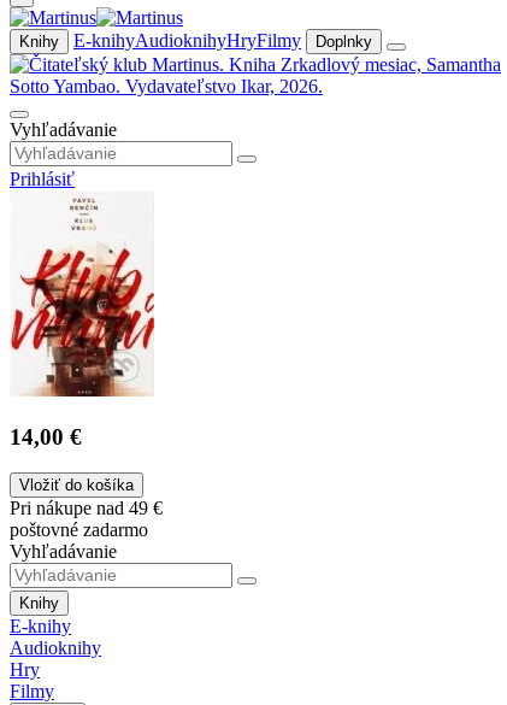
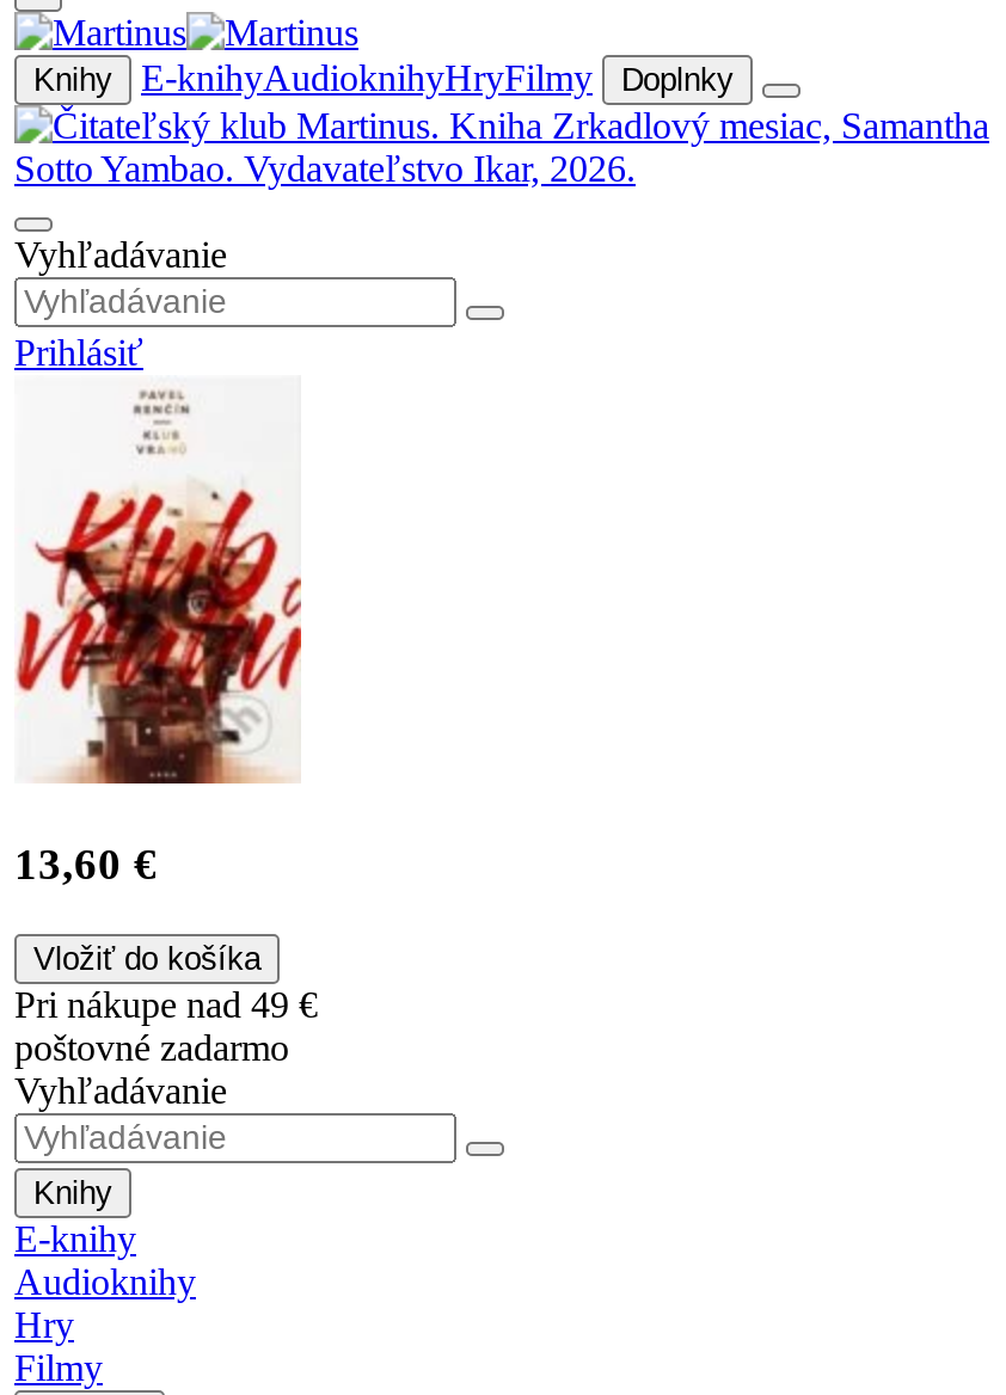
[10,424,82,449] 14,00 € -> [14,838,158,888] 13,60 €

